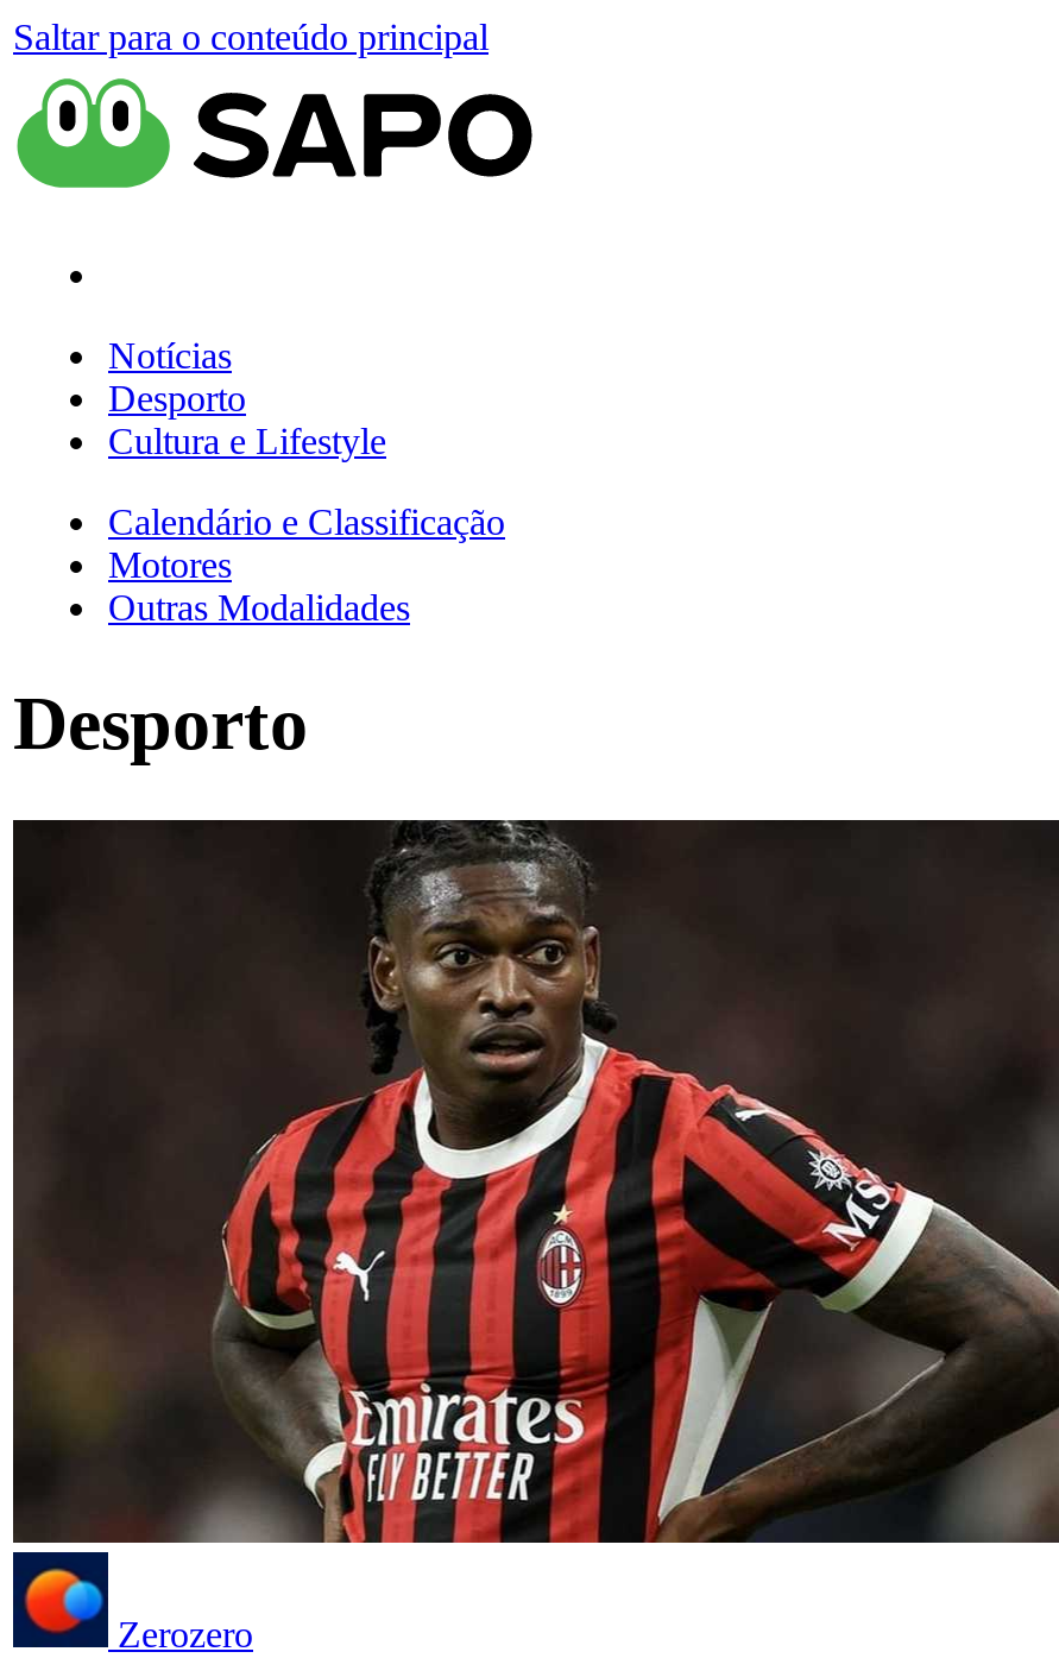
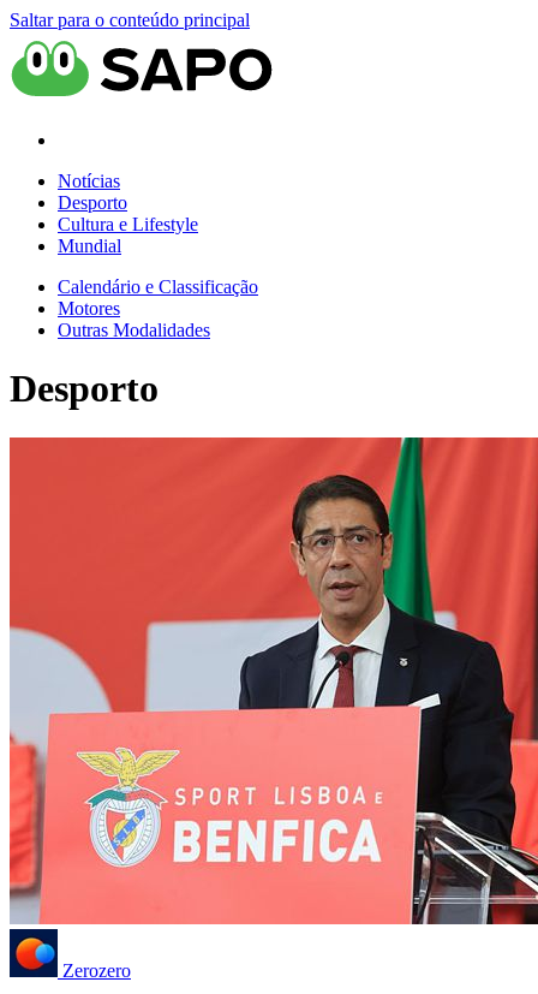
none -> [58,236,121,256] Mundial
[11,818,1052,1545] [image] -> [8,436,534,925] [image]

